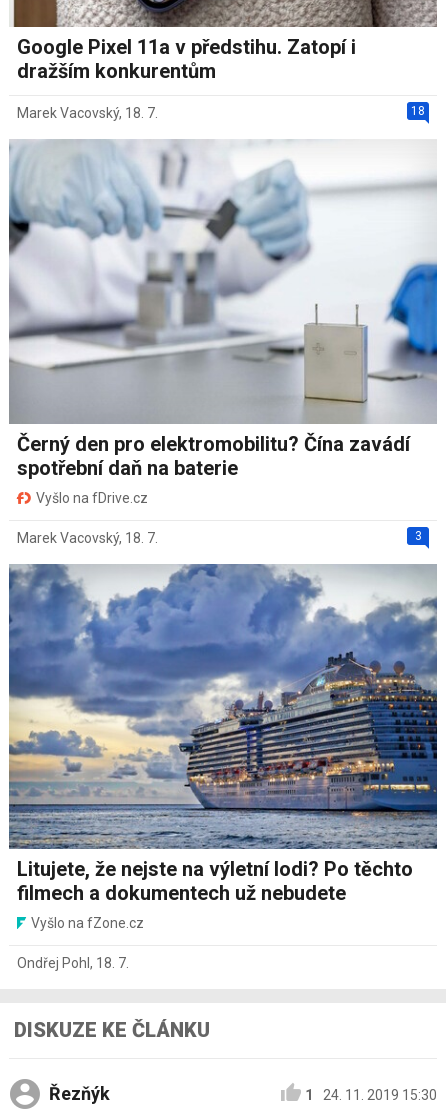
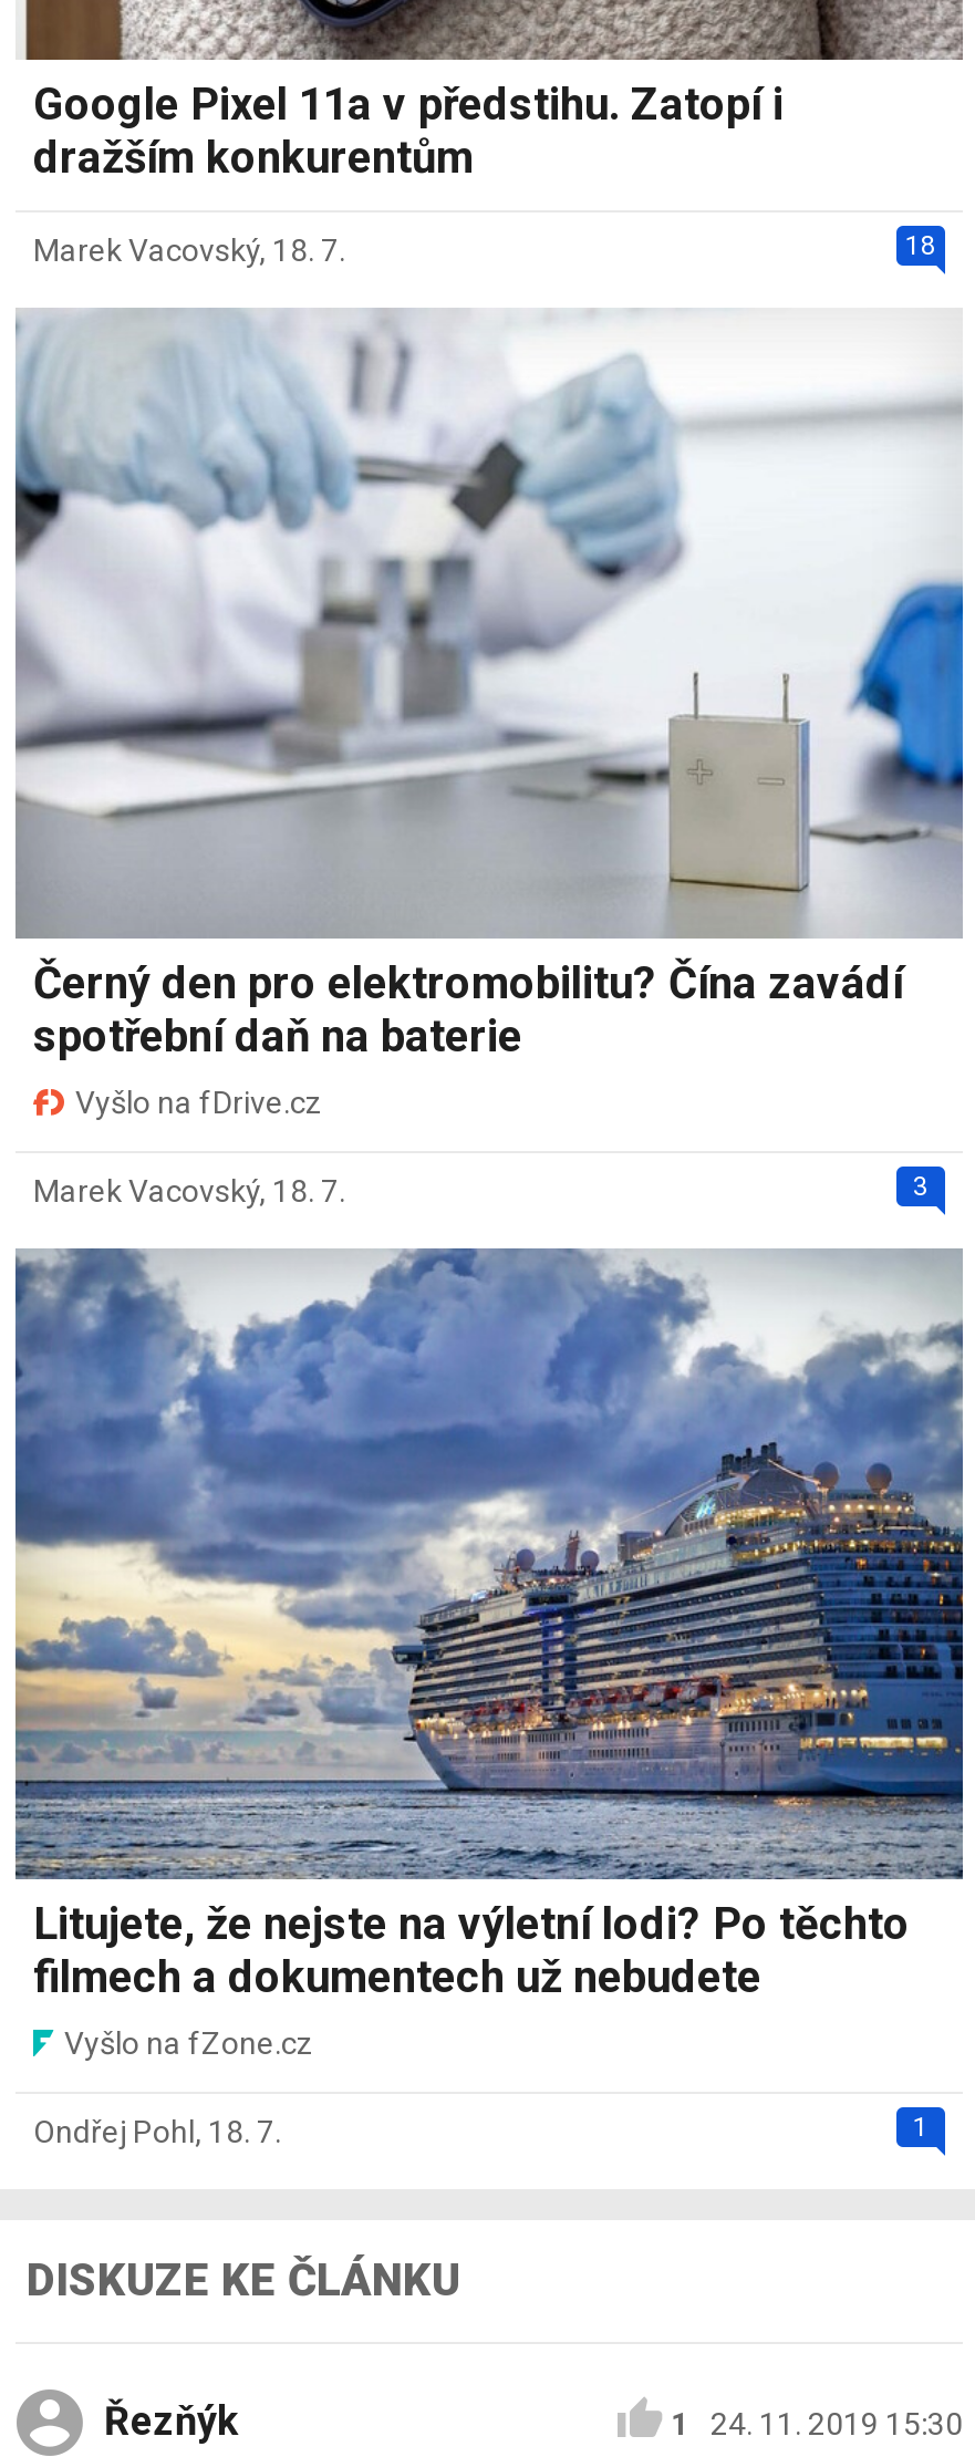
none -> [913,2112,929,2143] 1

